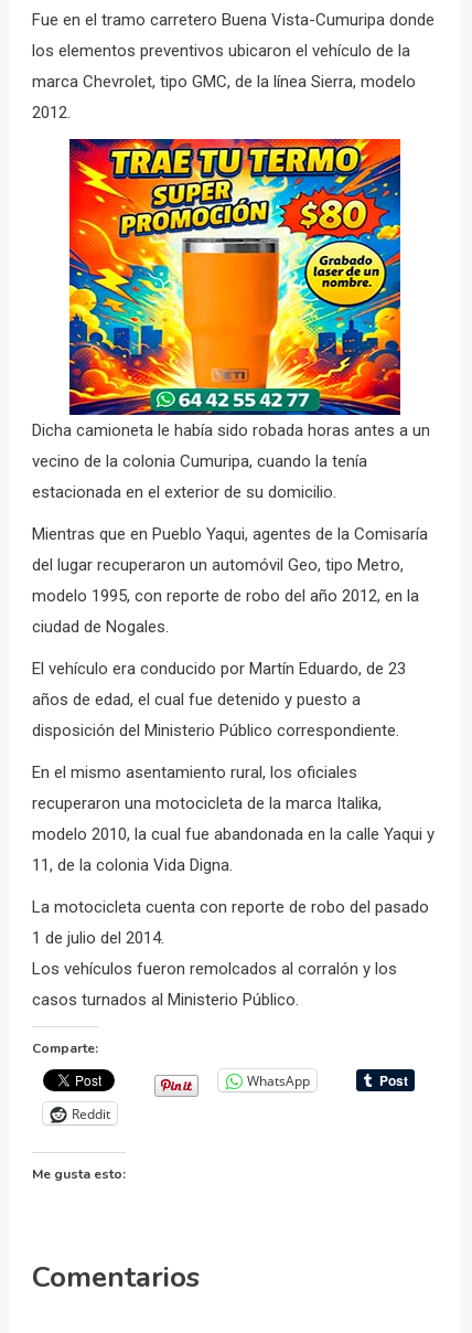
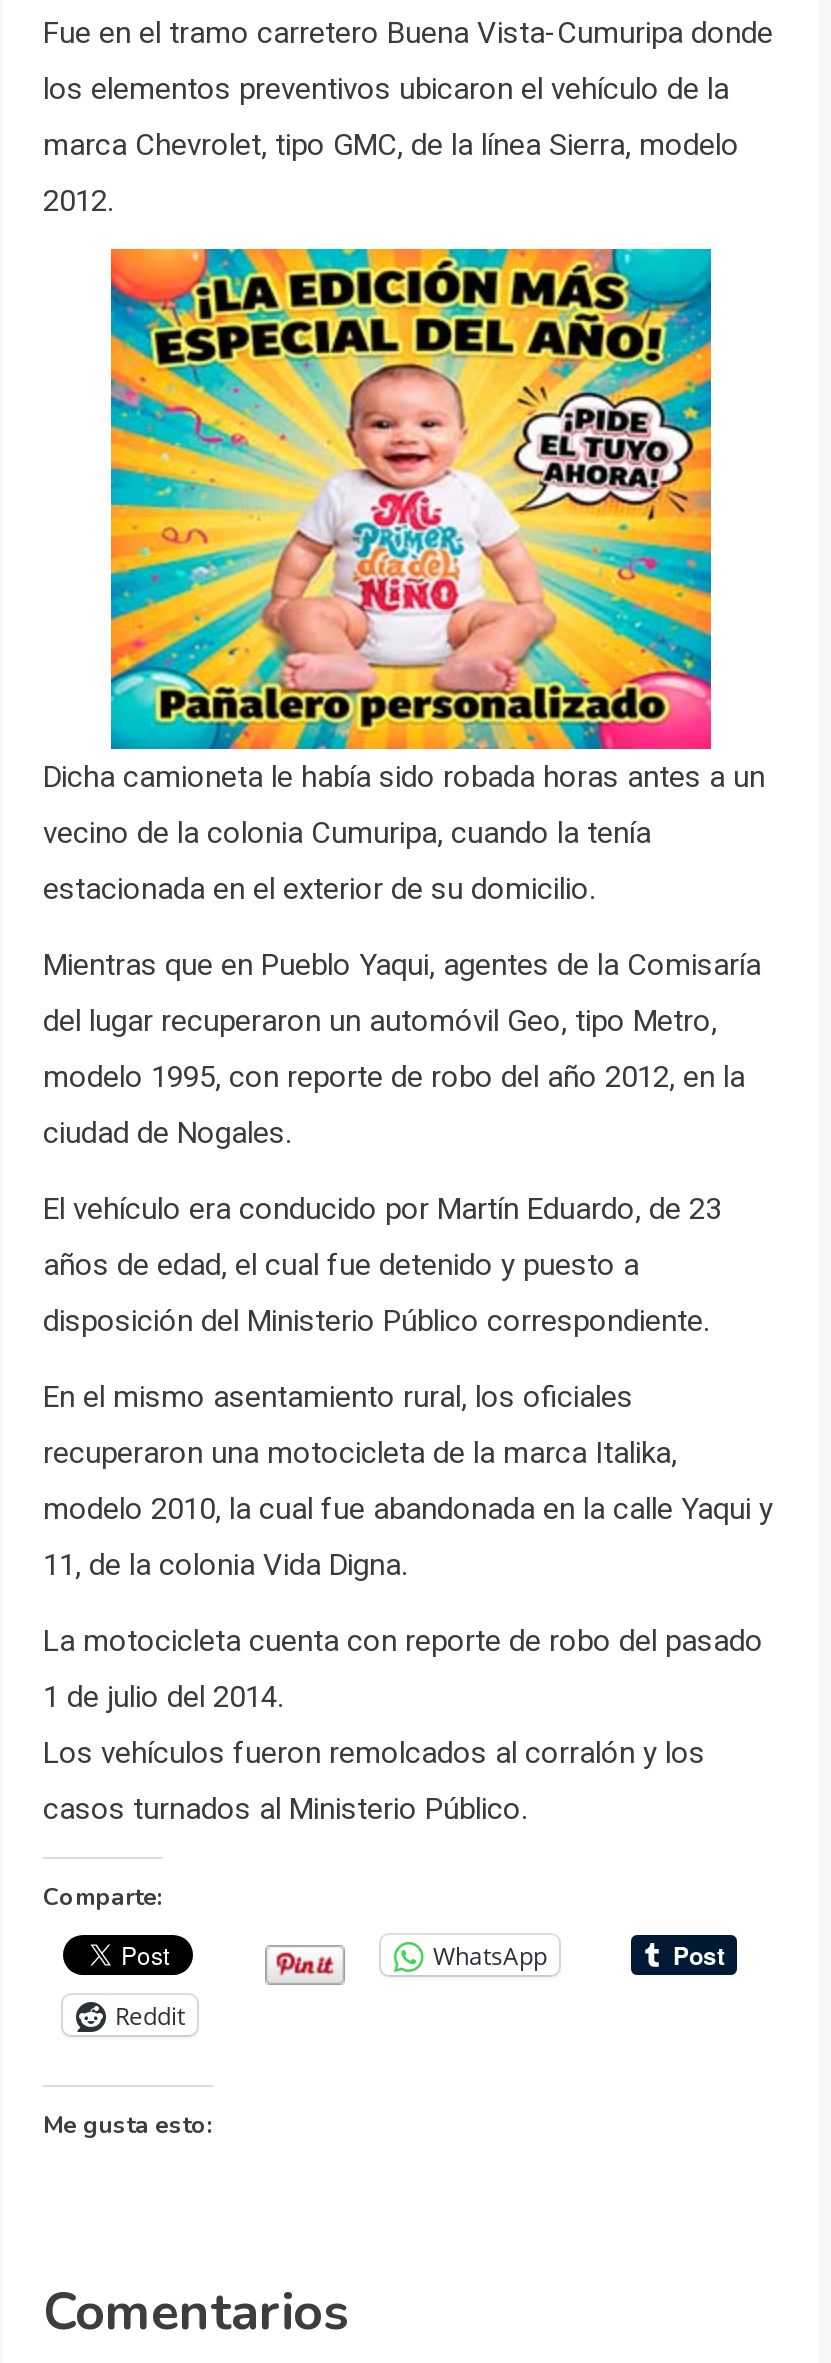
[68,138,401,416] [image] -> [109,247,713,751] [image]

